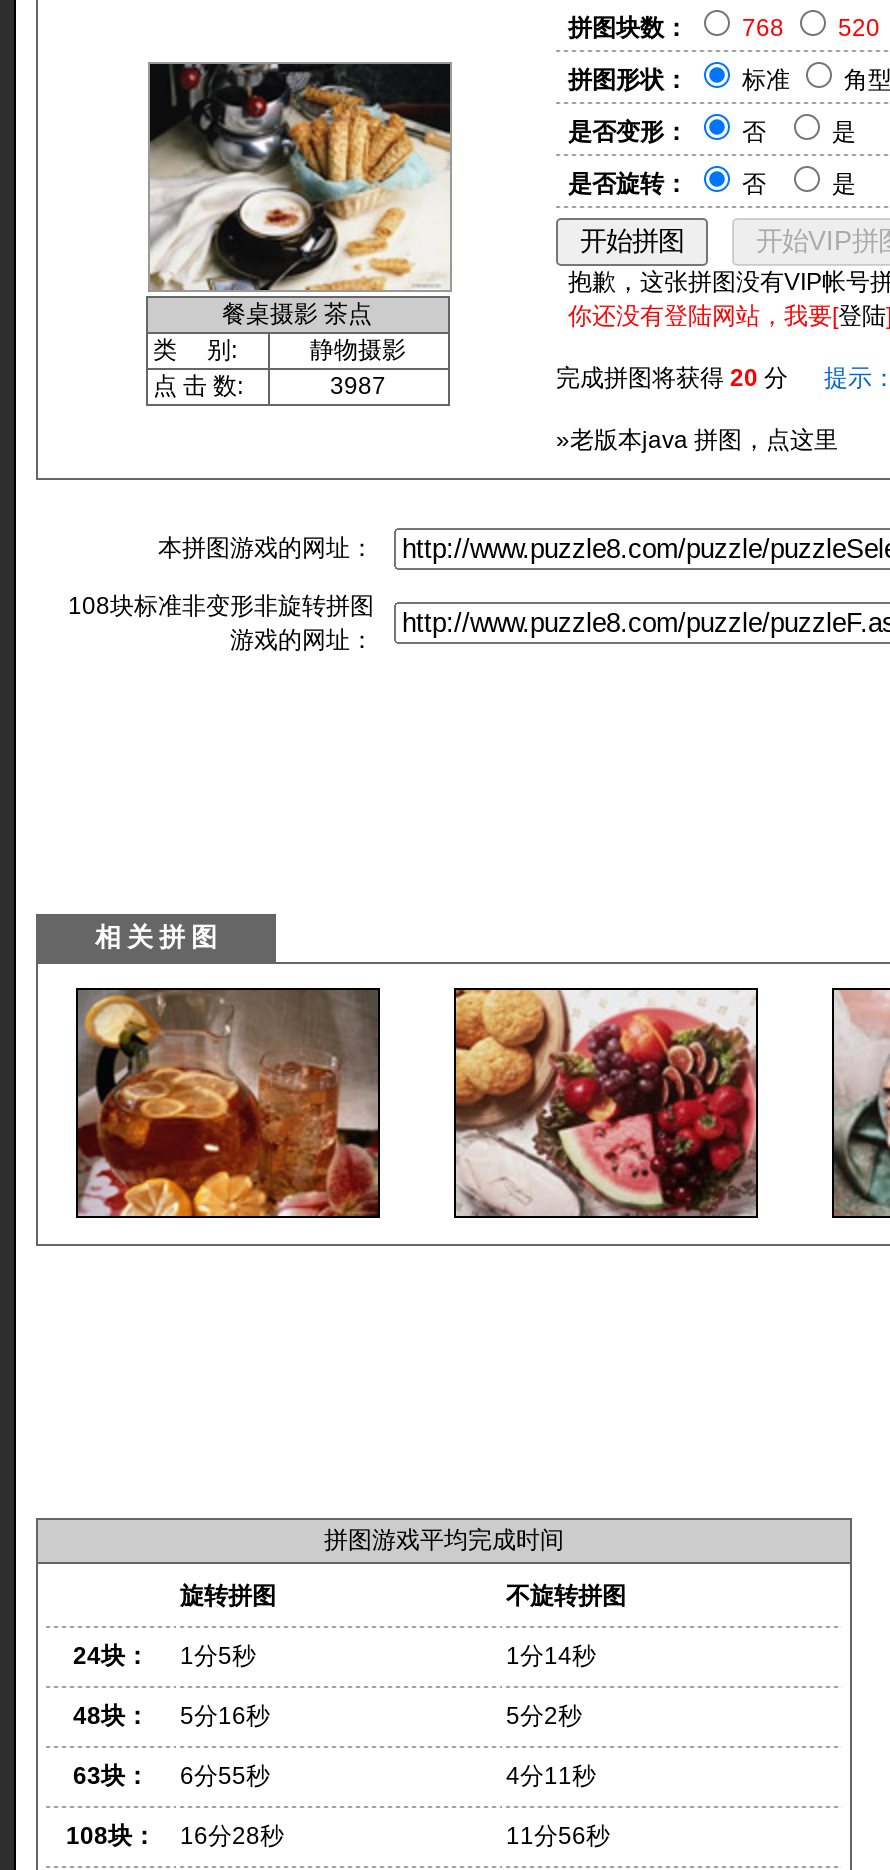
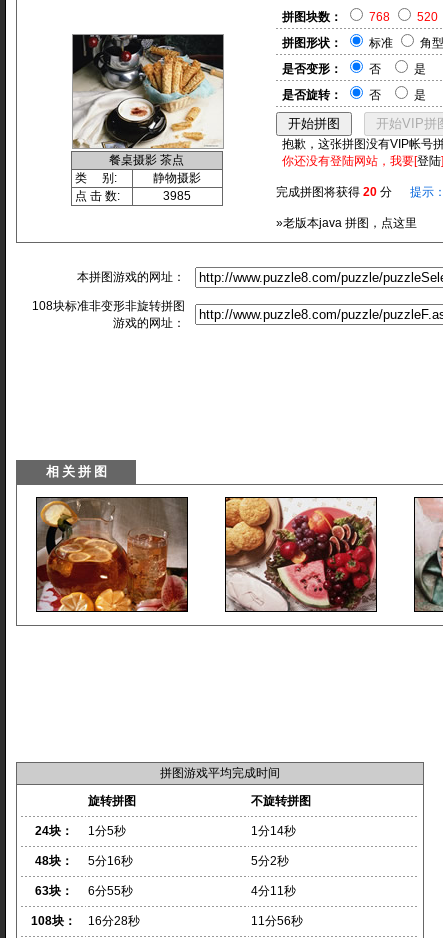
[330,372,386,400] 3987 -> [163,189,191,203] 3985

